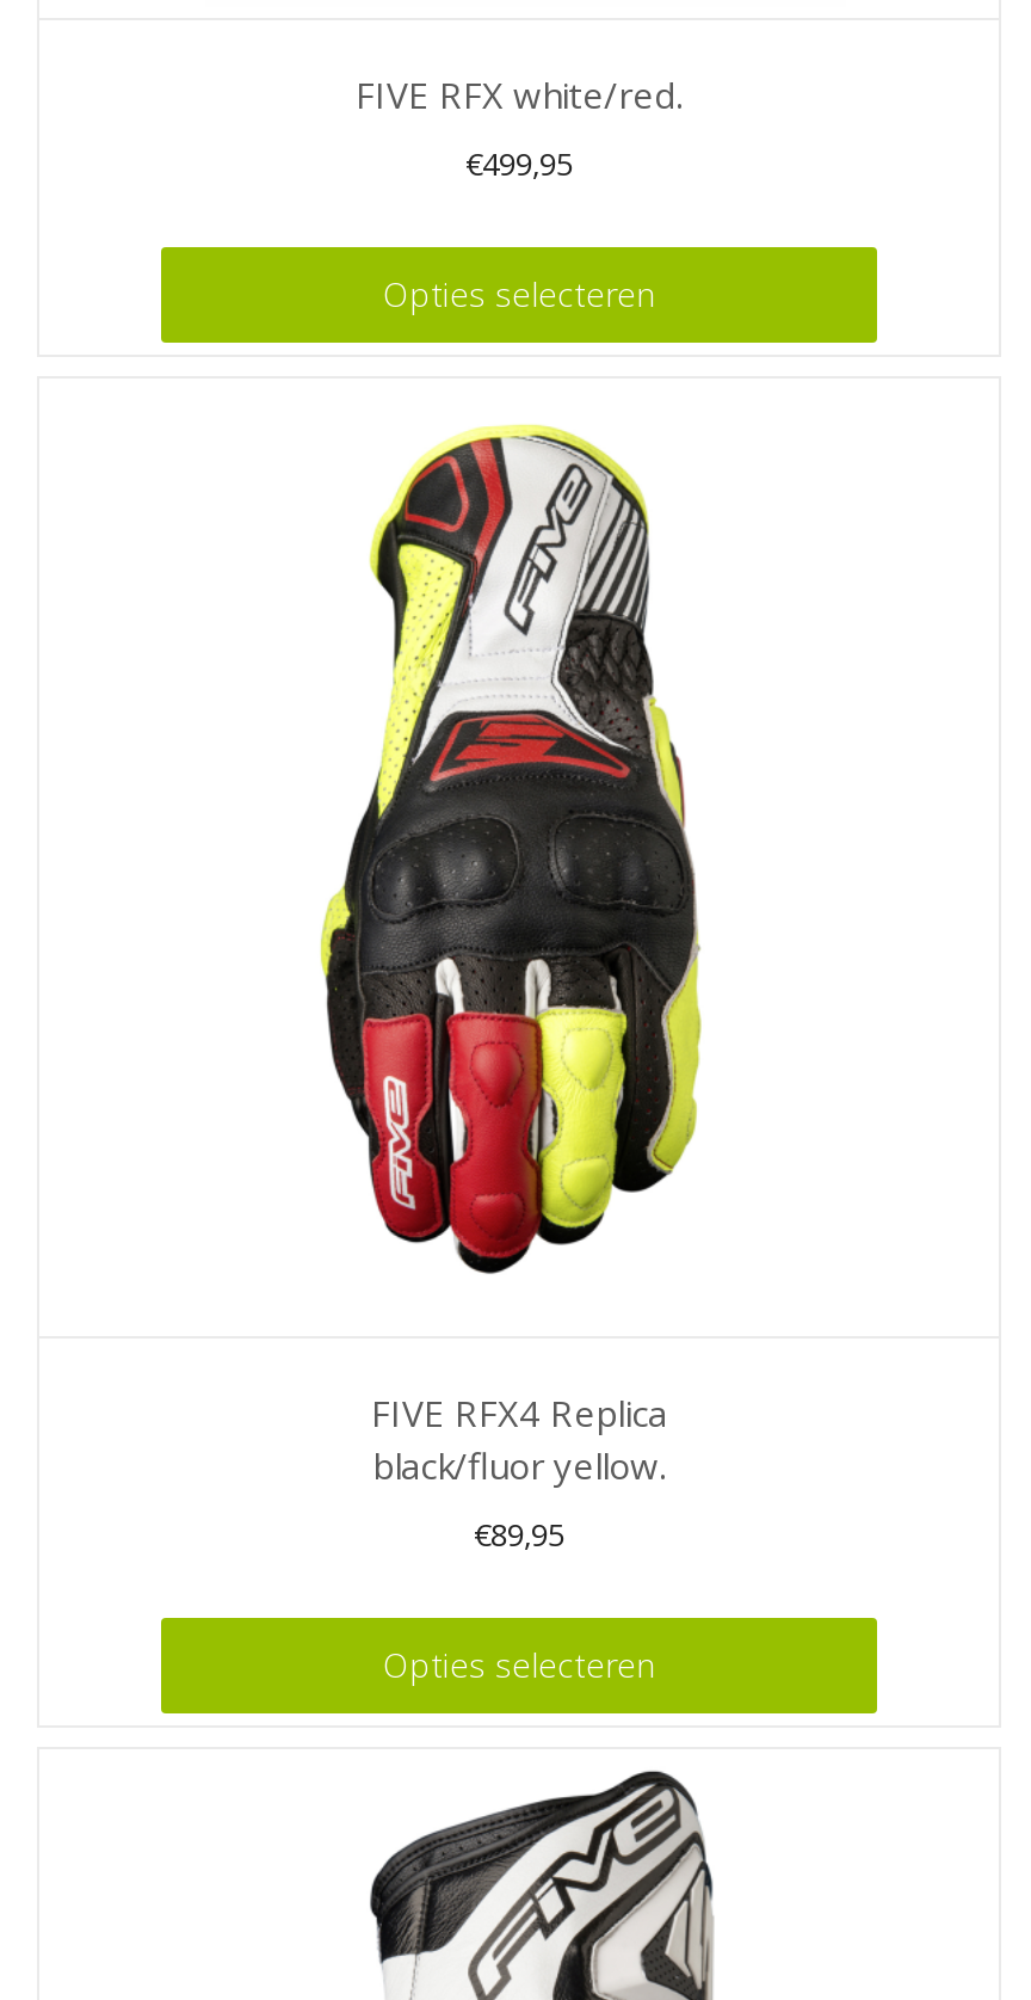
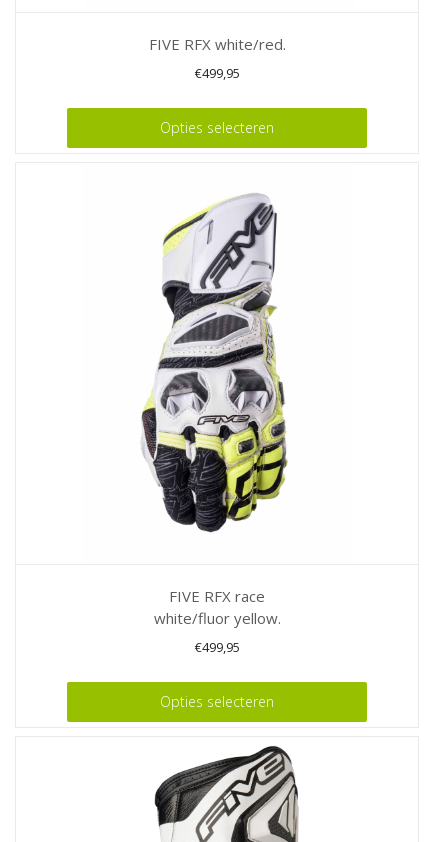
[319,424,703,1276] [image] -> [134,183,293,538] [image]
[371,1389,667,1437] FIVE RFX4 Replica -> [169,586,265,606] FIVE RFX race
[372,1442,666,1489] black/fluor yellow. -> [153,608,280,628] white/fluor yellow.
[474,1513,564,1556] €89,95 -> [194,638,239,656] €499,95

